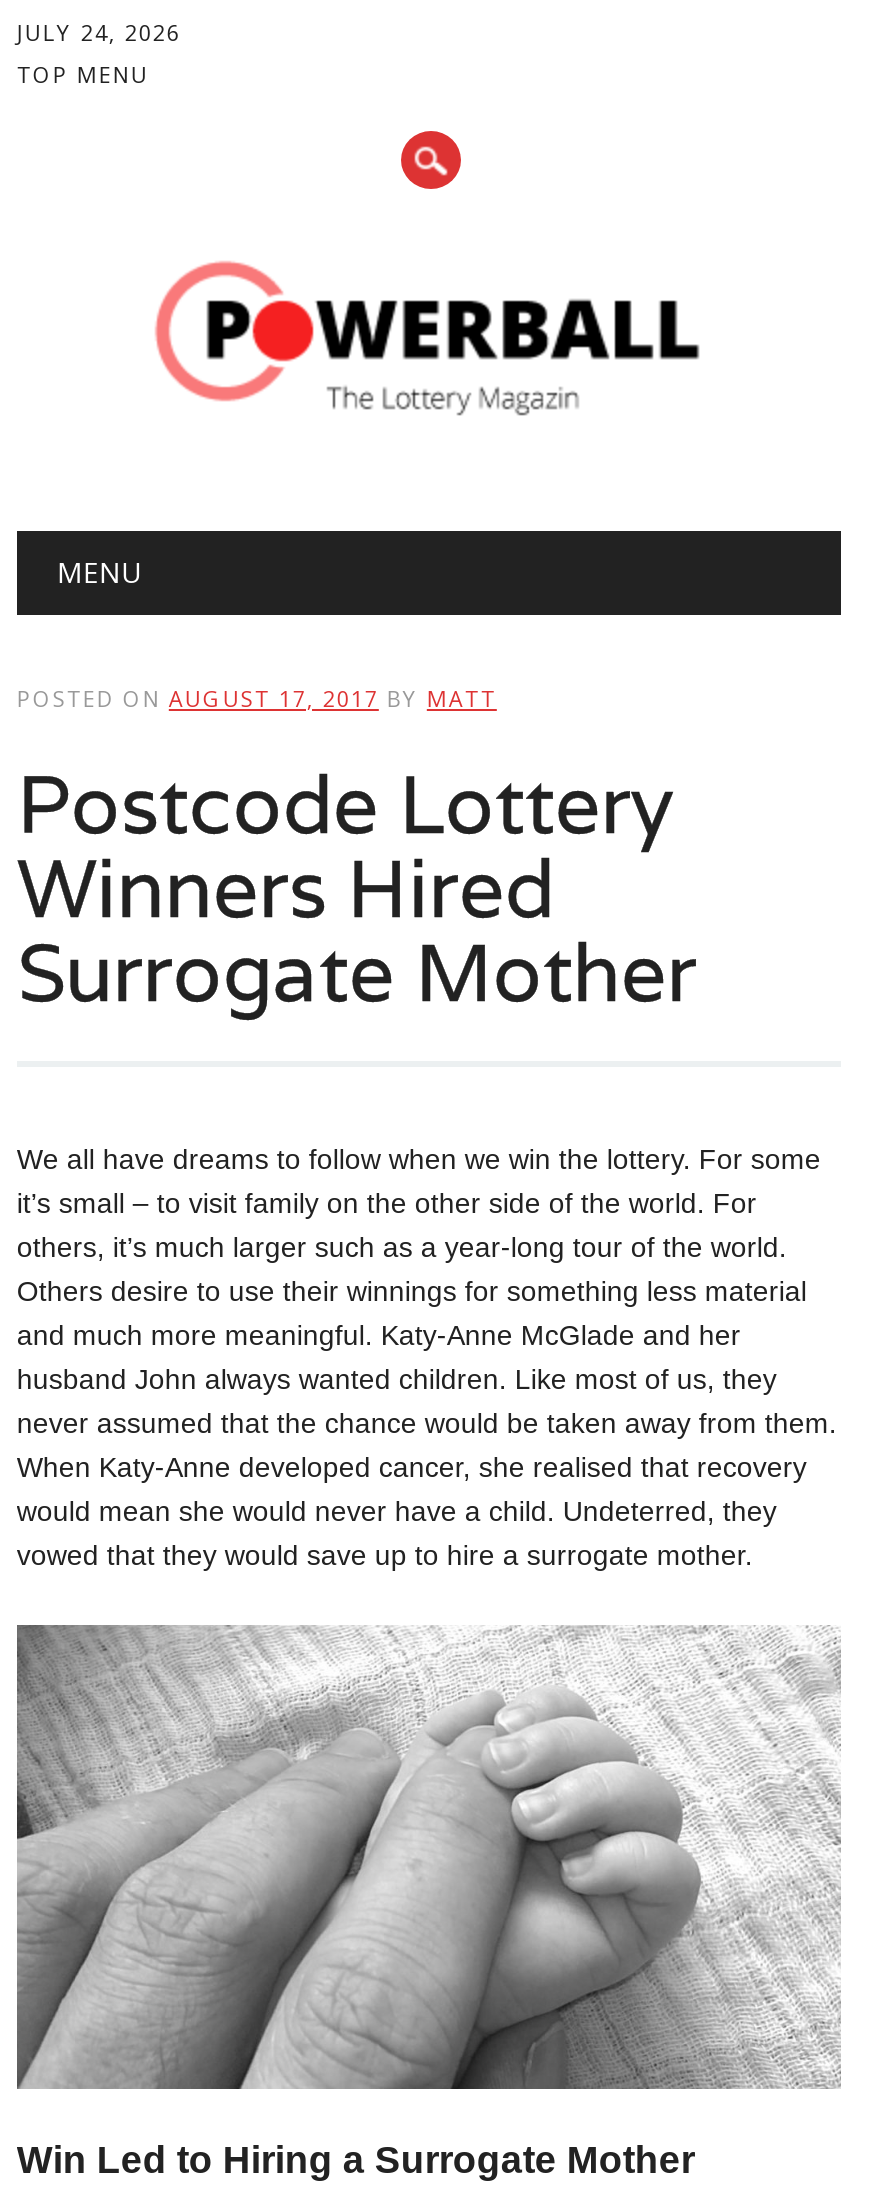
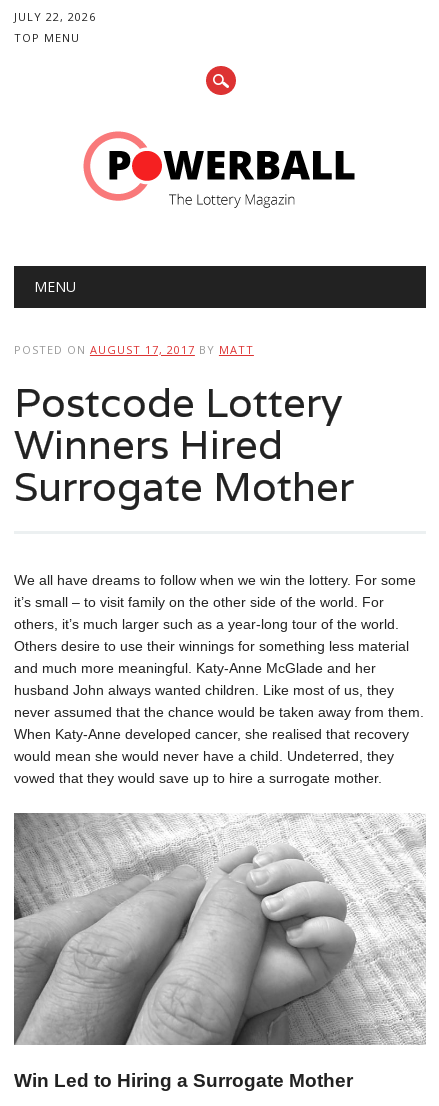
[17,17,181,47] JULY 24, 2026 -> [14,9,96,24] JULY 22, 2026

